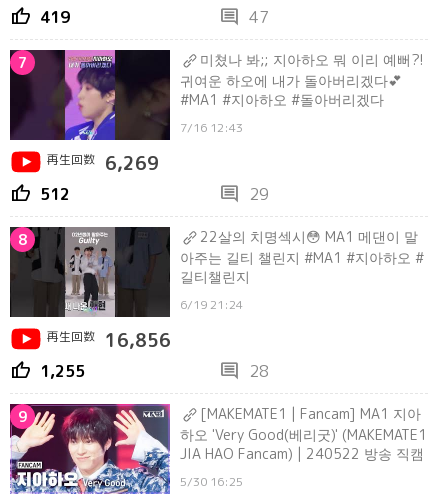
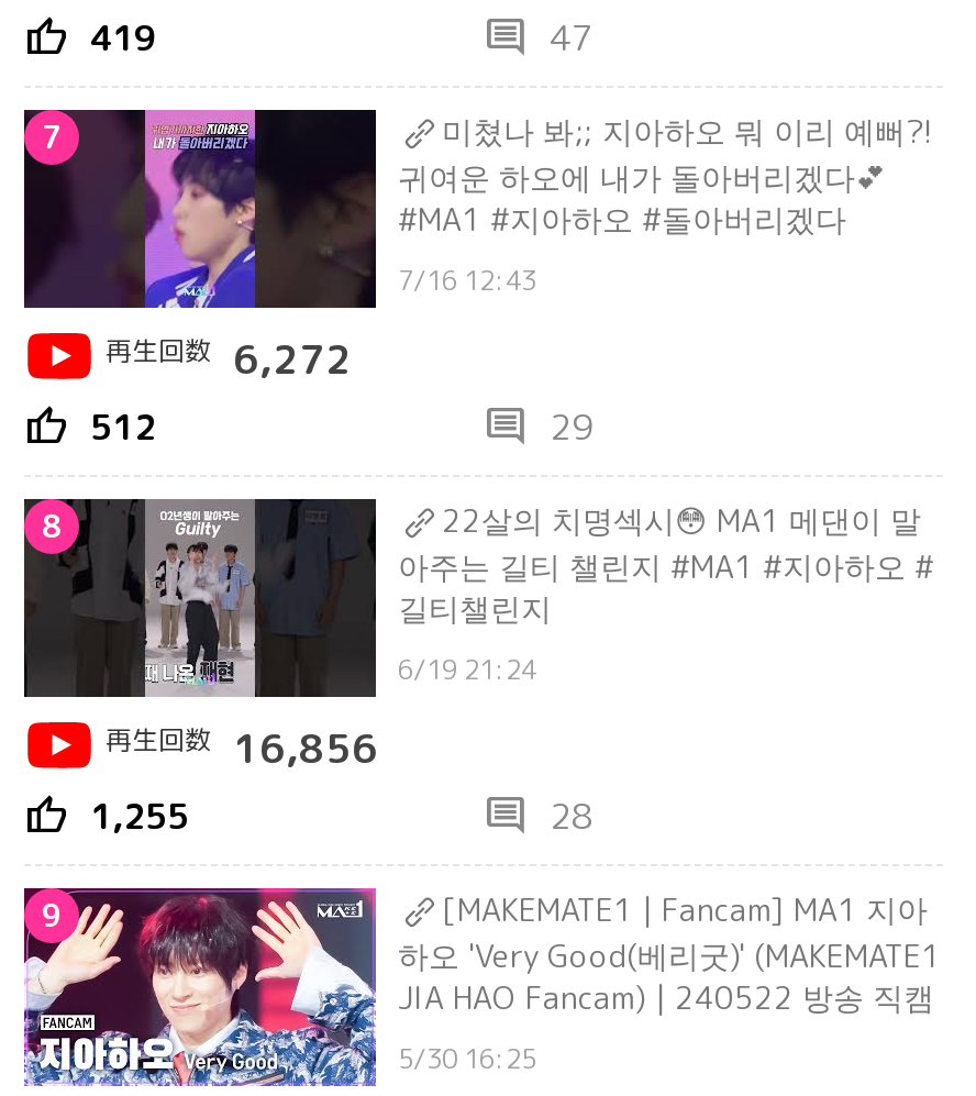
[47,151,159,176] 再生回数 6,269 -> [106,332,352,387] 再生回数 6,272

